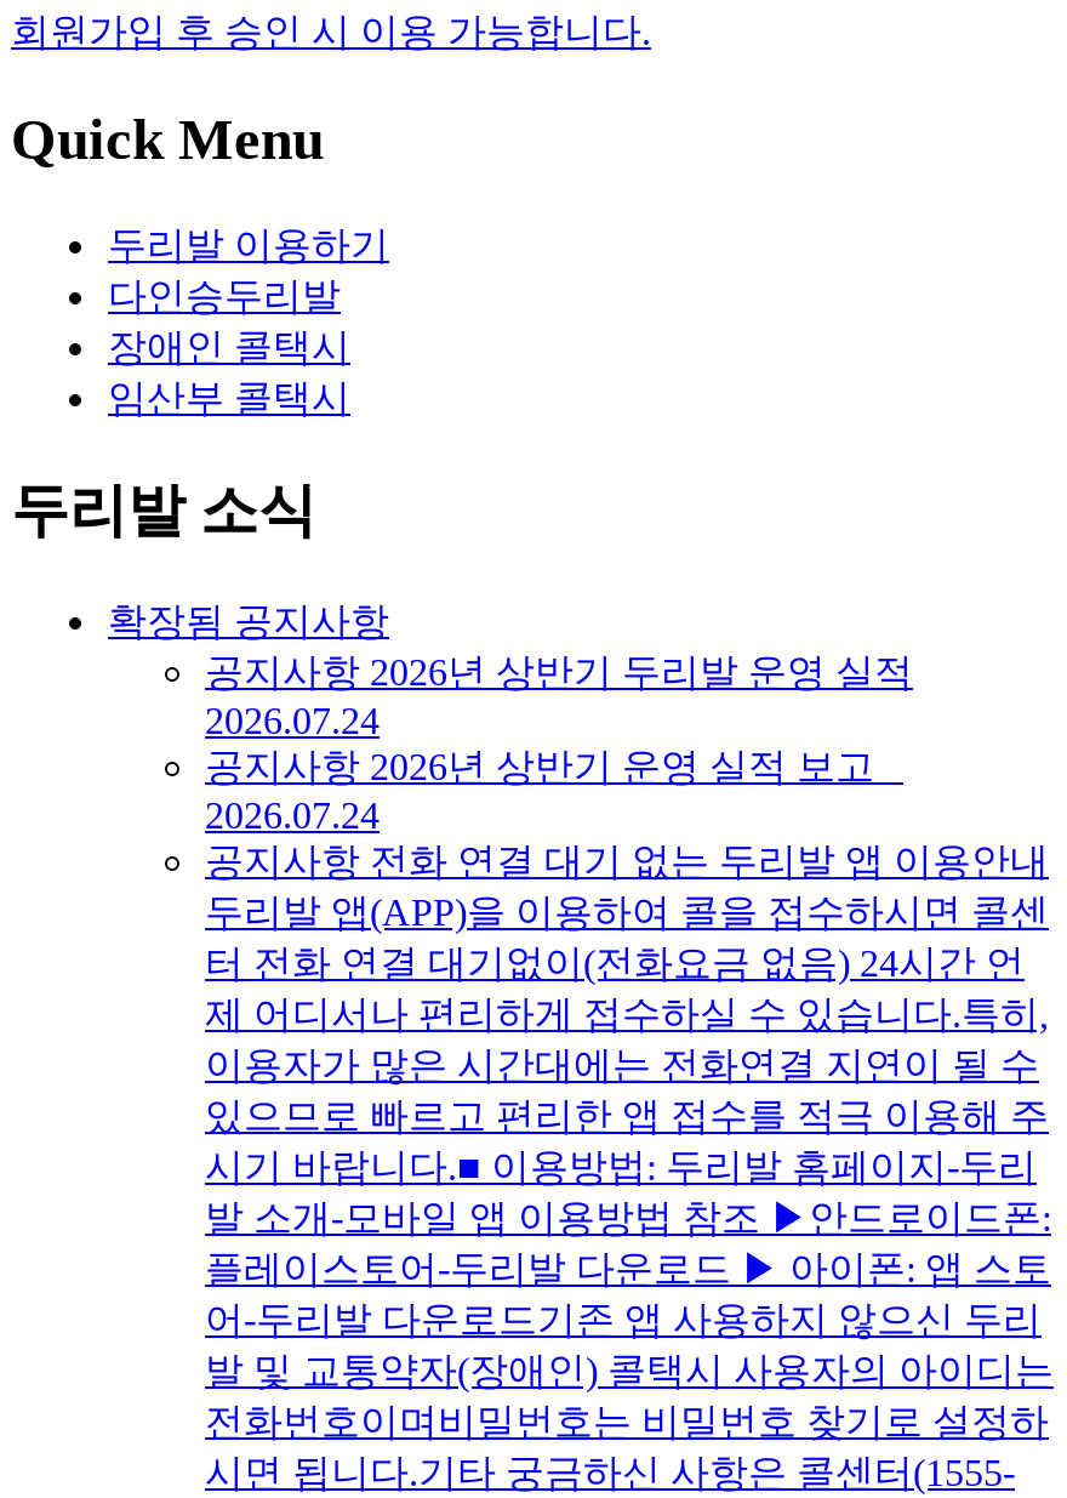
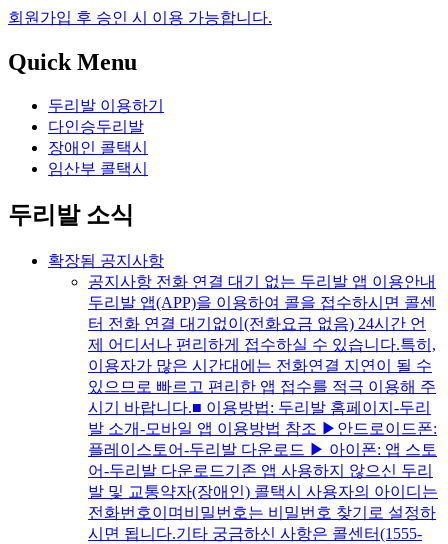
[205,652,913,837] 공지사항 2026년 상반기 두리발 운영 실적 | 2026.07.24 | 공지사항 2026년 상반기 운영 실적 보고 | 2026.07.24 -> none

